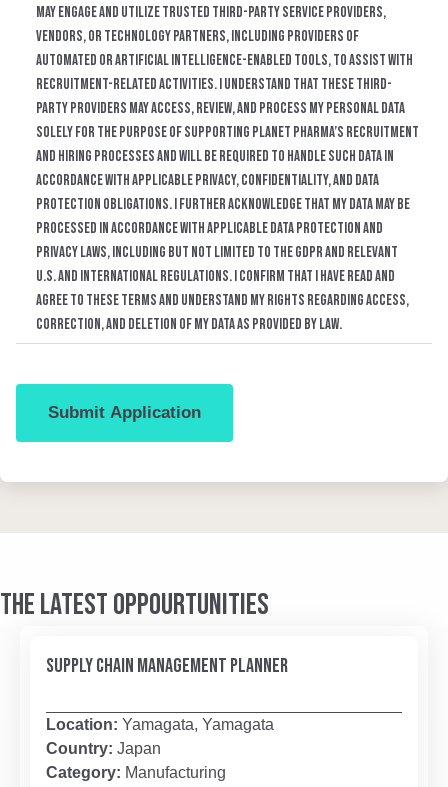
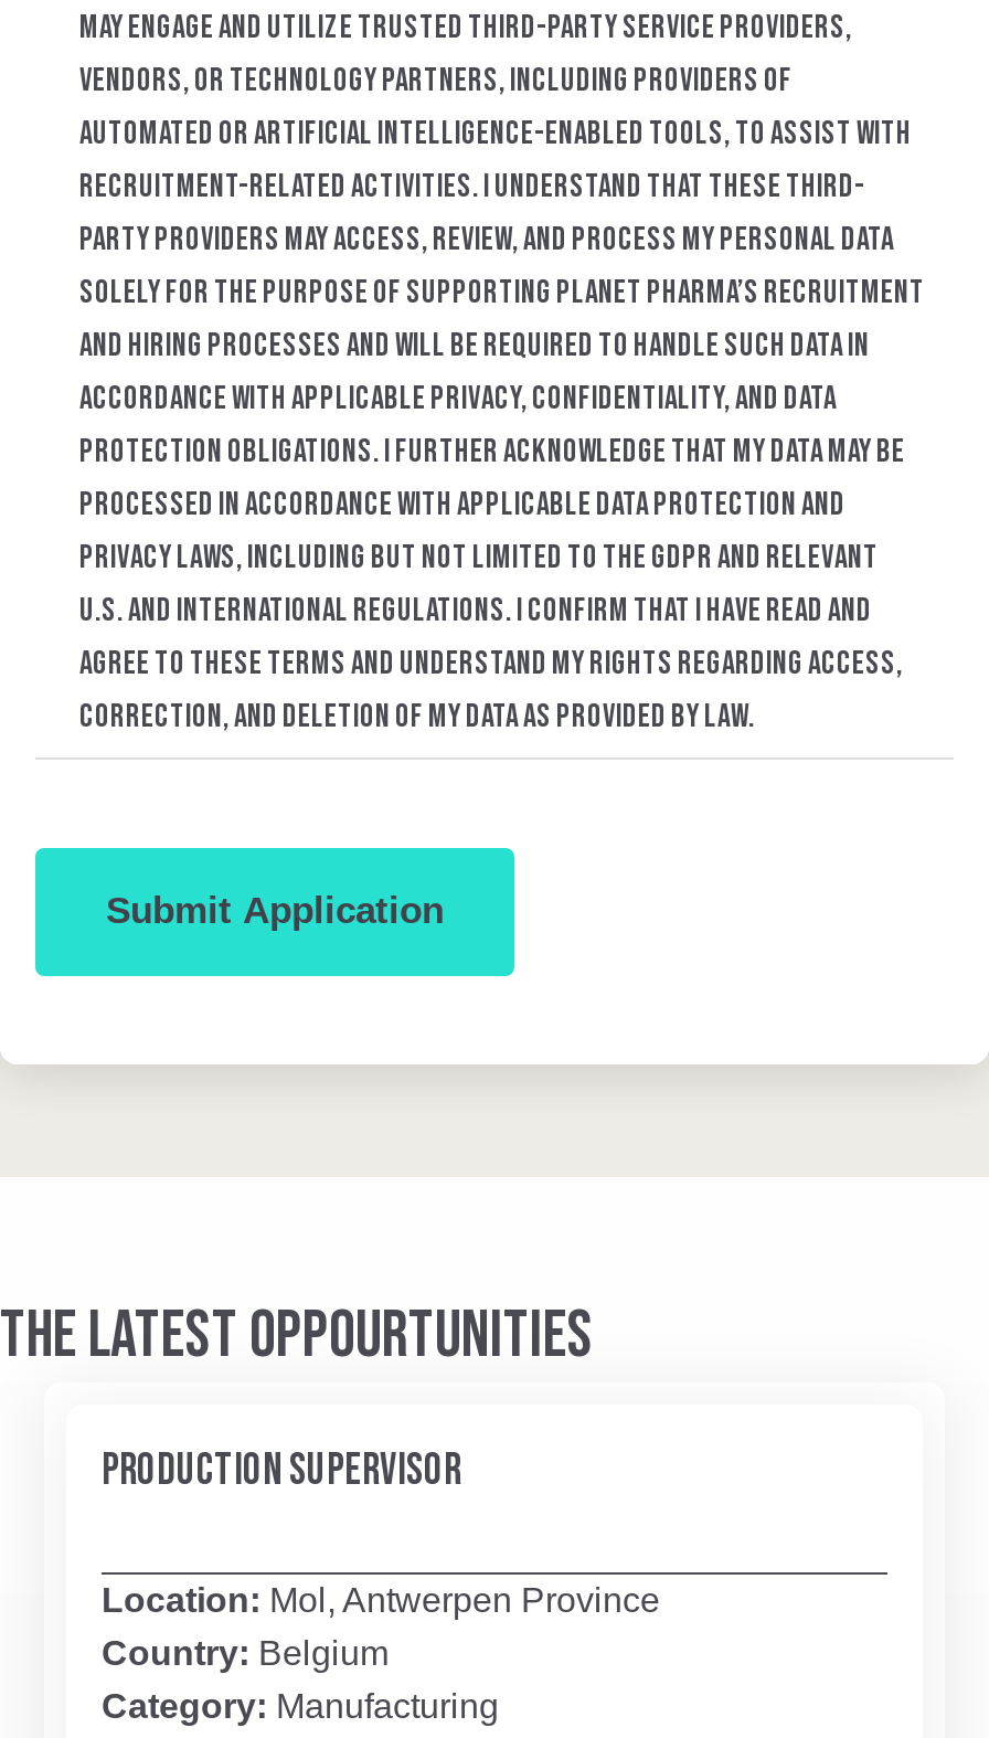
[46,654,288,678] SUPPLY CHAIN MANAGEMENT PLANNER -> [102,1445,461,1498] PRODUCTION SUPERVISOR
[46,716,274,757] Location: Yamagata, Yamagata | Country: Japan -> [102,1581,660,1672] Location: Mol, Antwerpen Province | Country: Belgium

